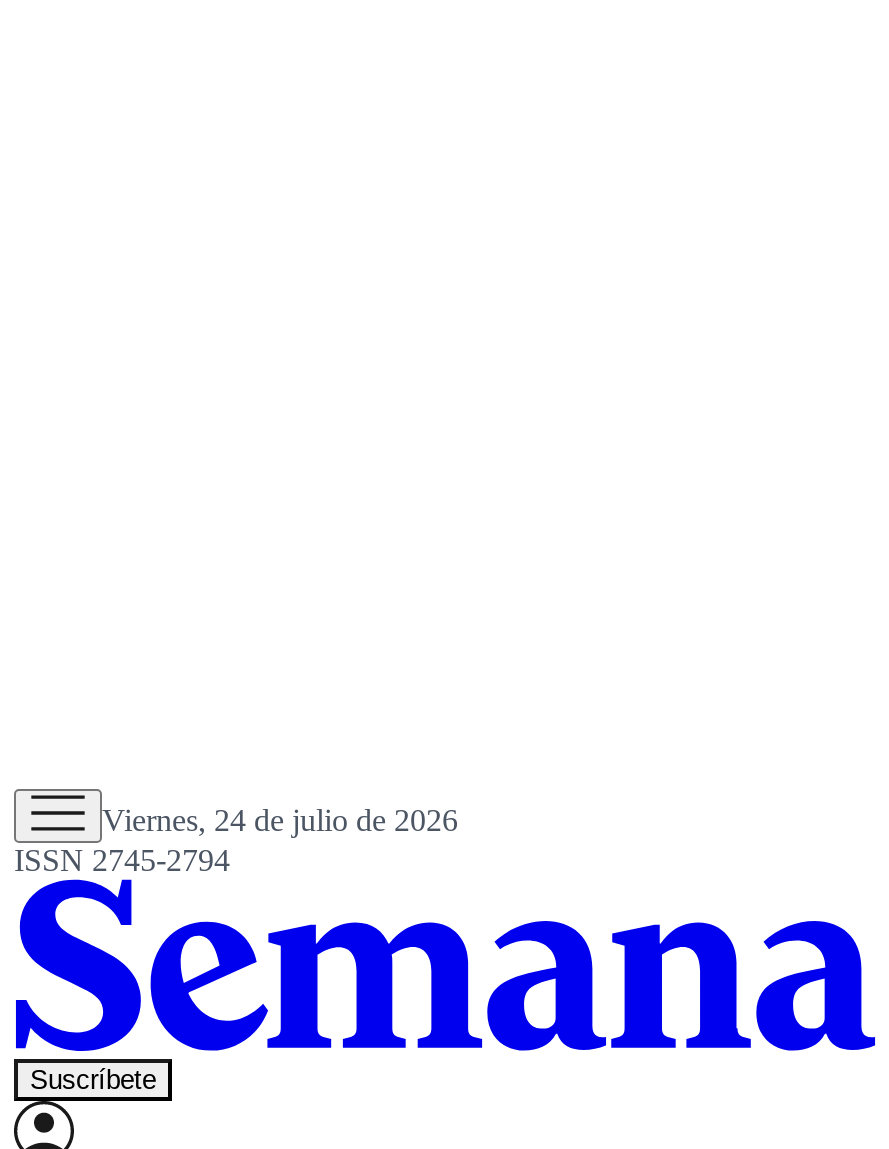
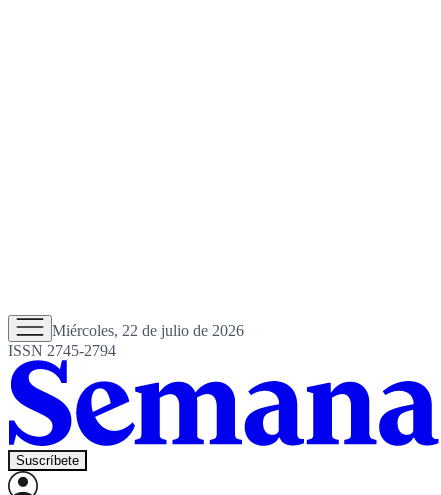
[102,803,458,837] Viernes, 24 de julio de 2026 -> [52,322,244,339] Miércoles, 22 de julio de 2026

